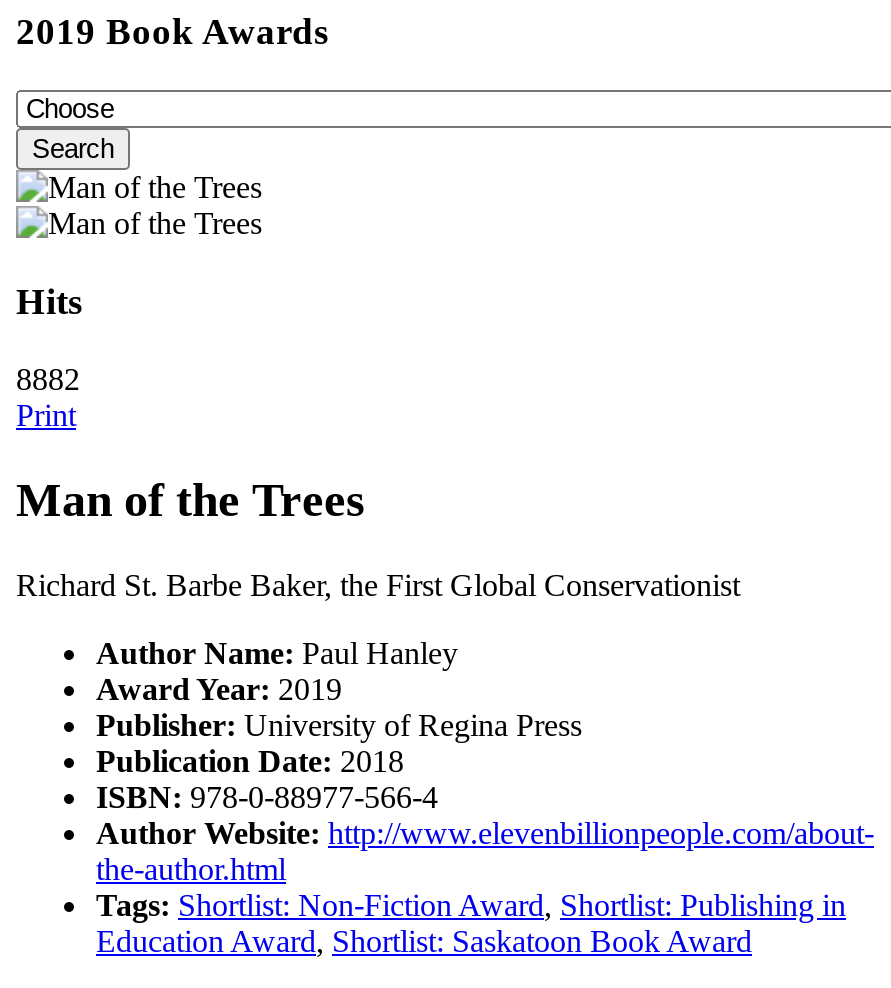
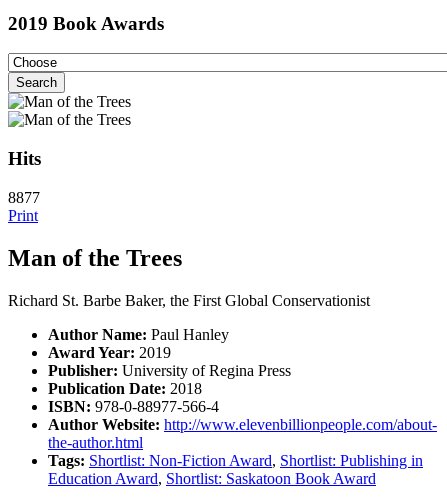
[16,362,80,396] 8882 -> [8,189,40,206] 8877

